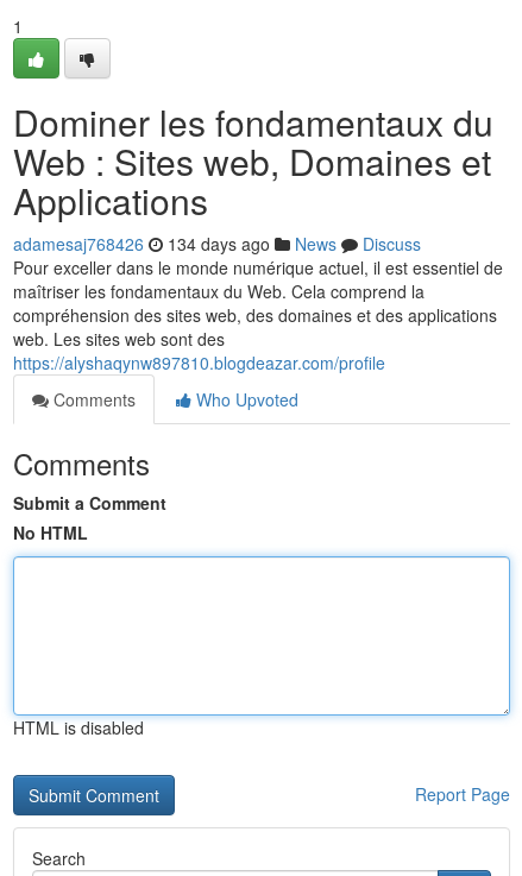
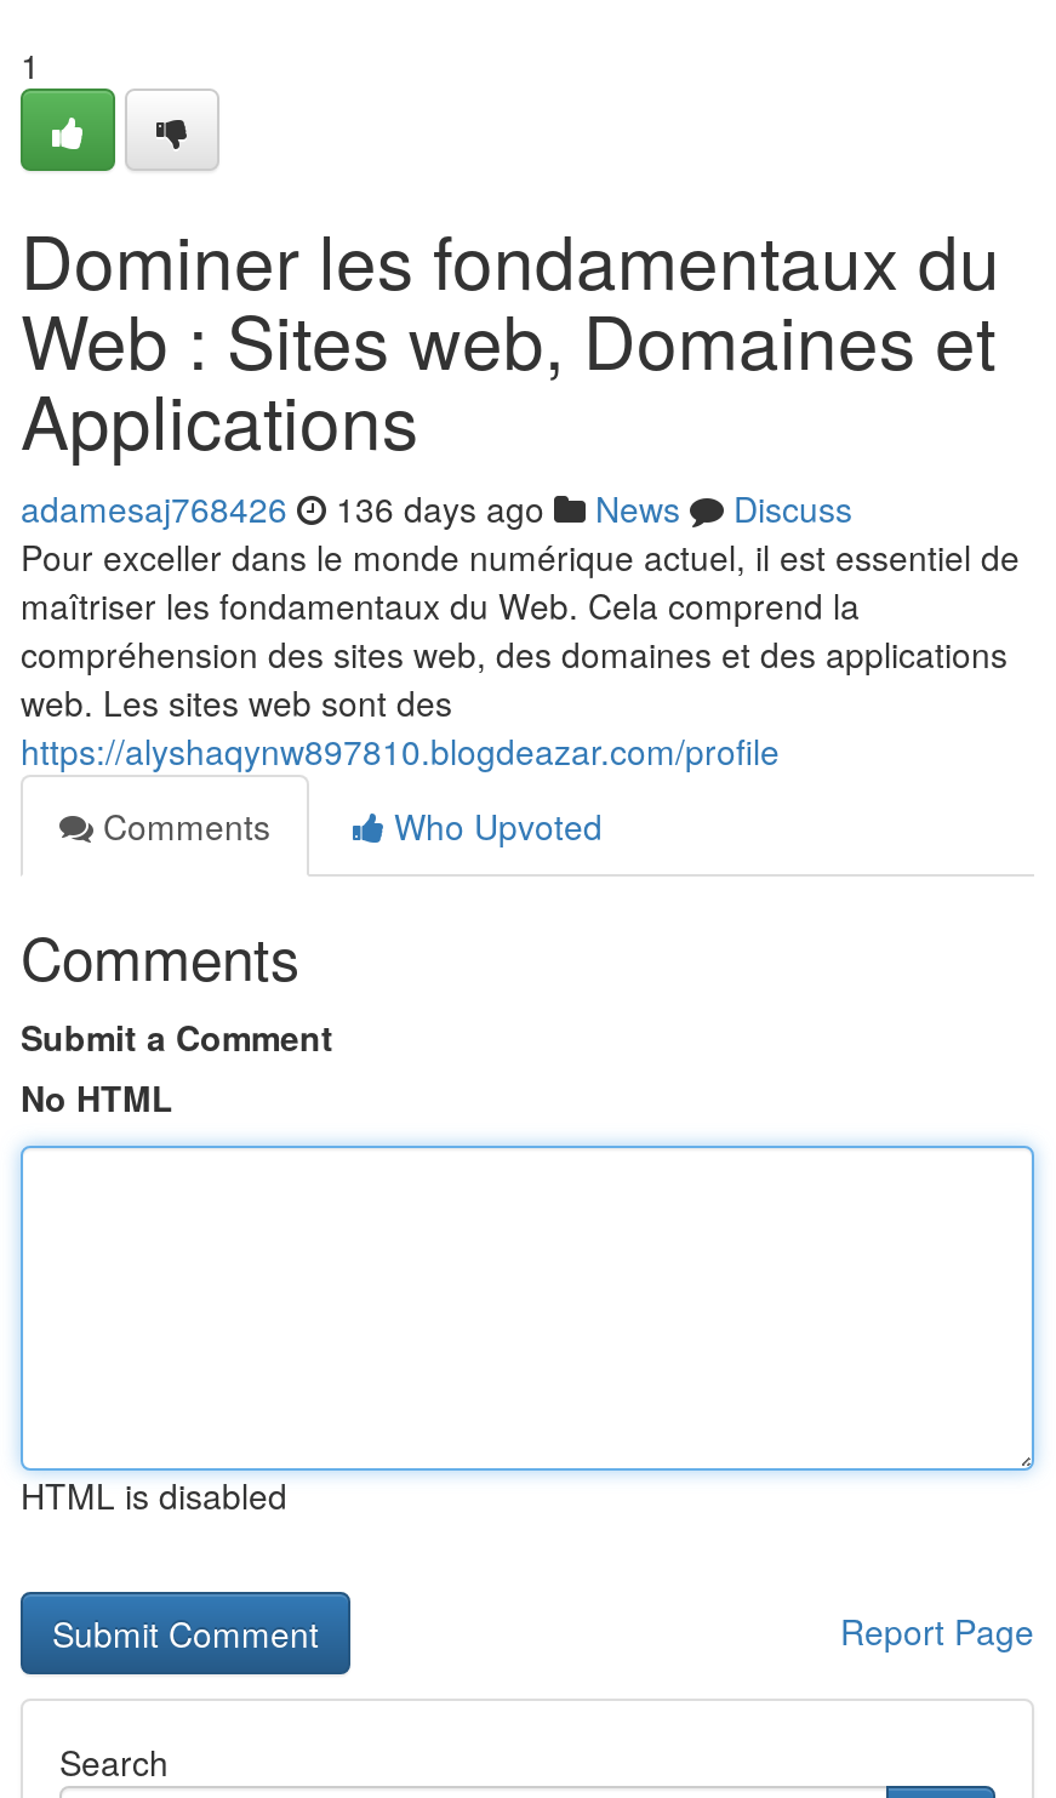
[13,232,421,256] adamesaj768426 134 days ago News Discuss -> [21,484,852,532] adamesaj768426 136 days ago News Discuss

